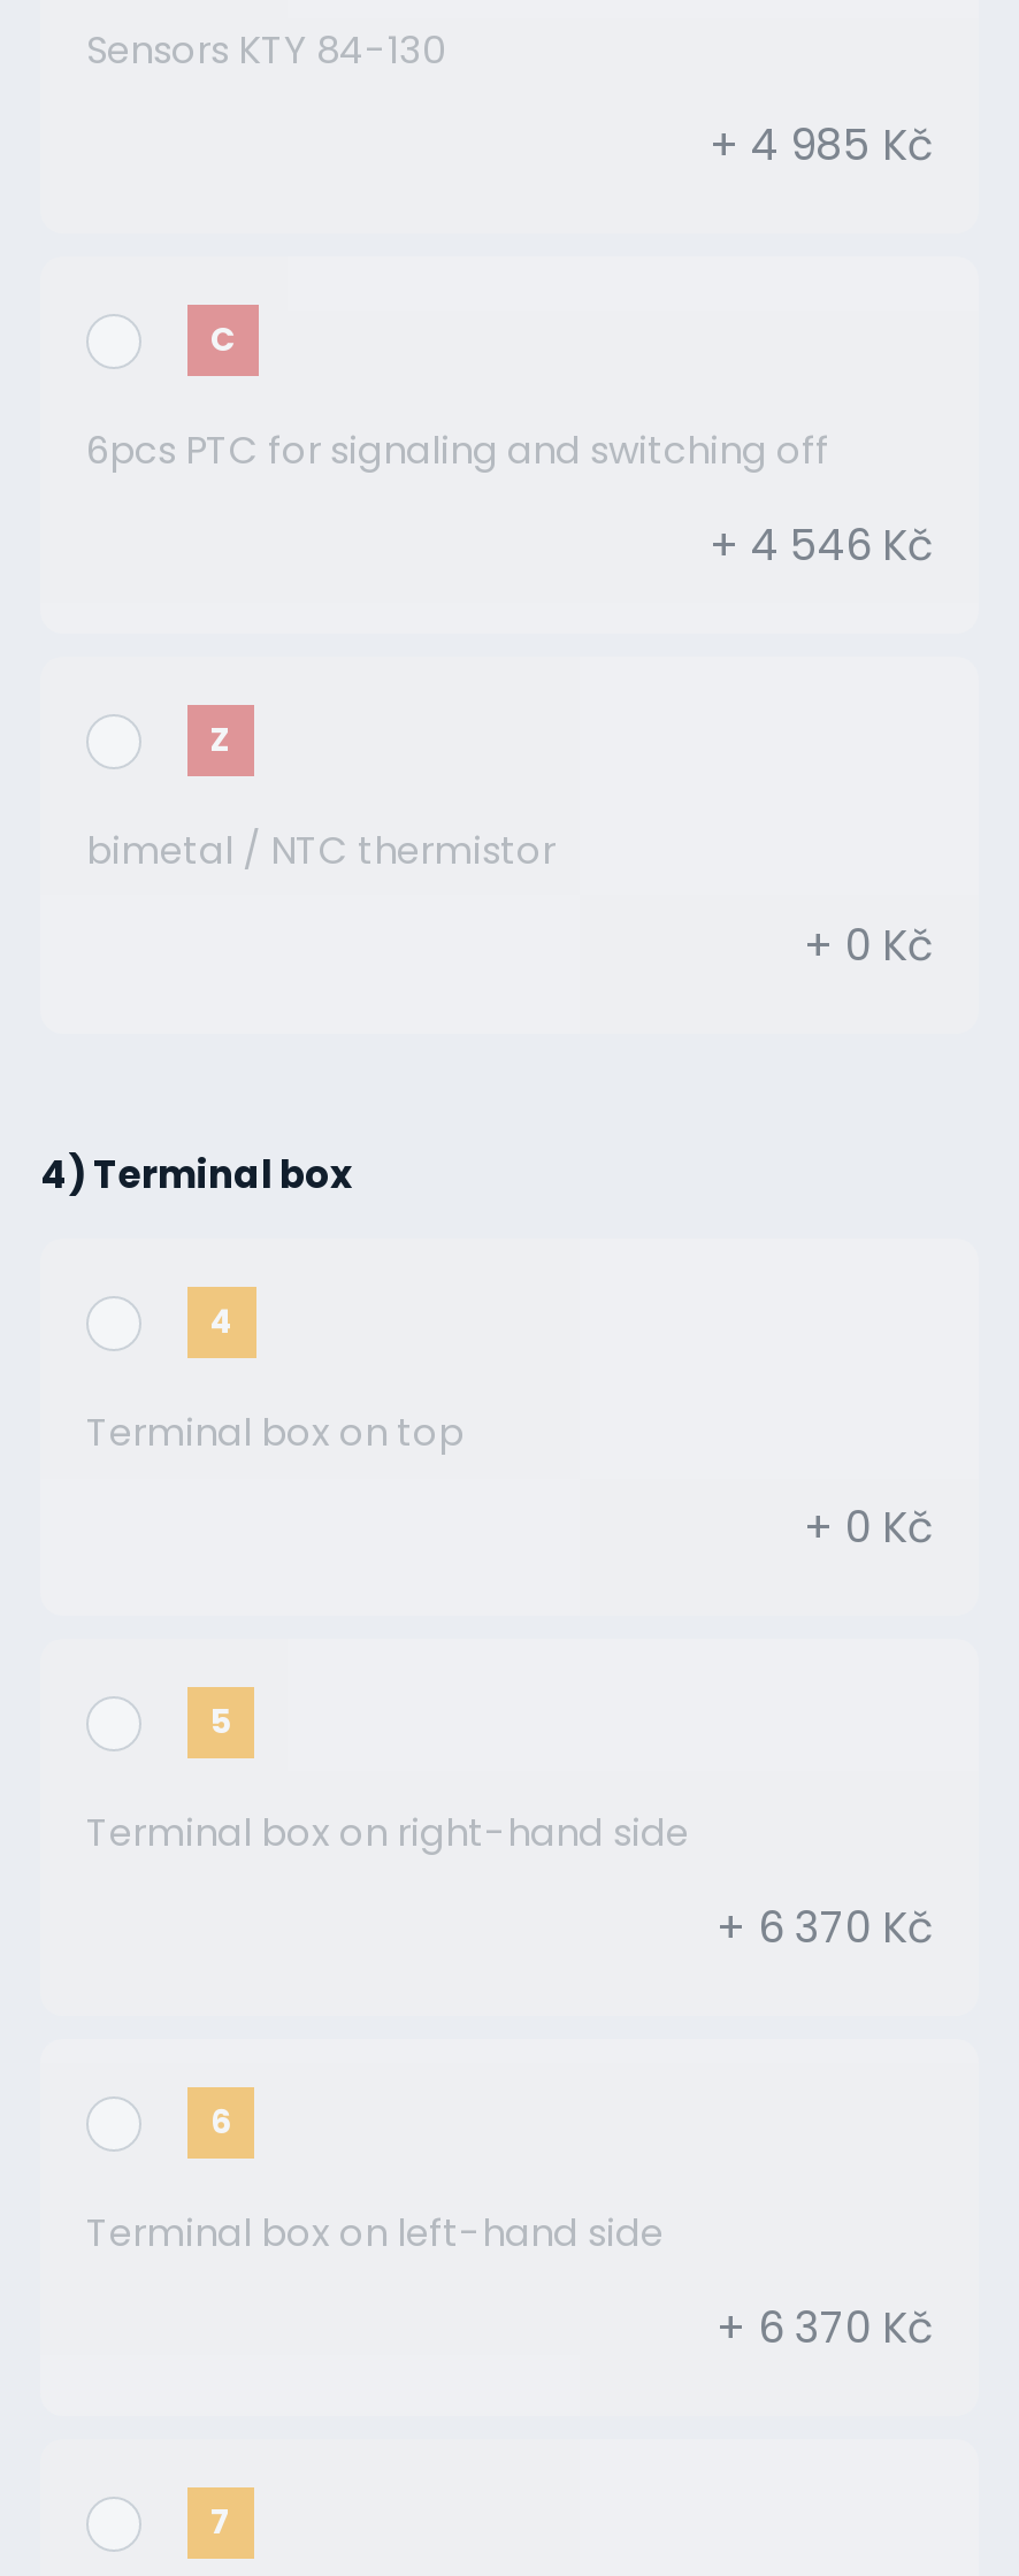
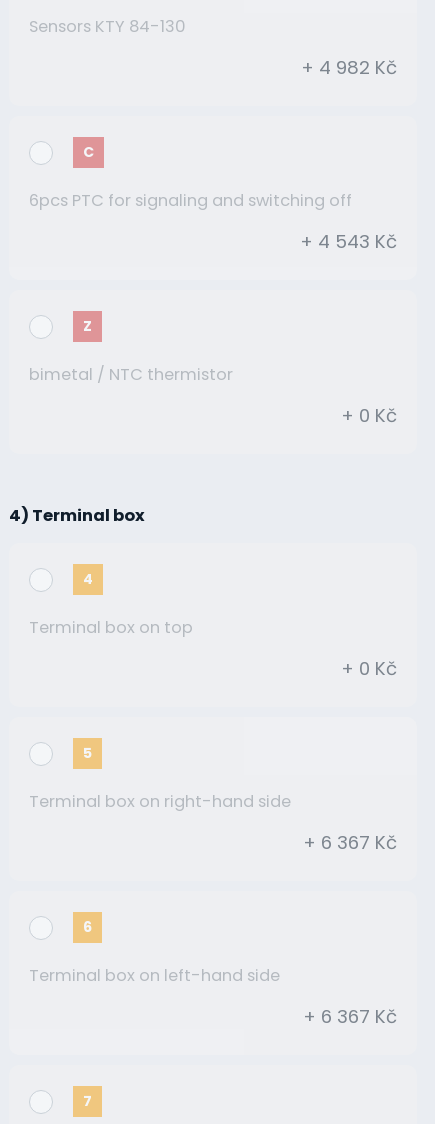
[710,116,933,173] + 4 985 Kč -> [301,55,397,80] + 4 982 Kč
[710,516,933,573] + 4 546 Kč -> [300,229,397,254] + 4 543 Kč
[717,1899,933,1957] + 6 370 Kč -> [303,830,397,855] + 6 367 Kč
[717,2299,933,2357] + 6 370 Kč -> [303,1004,397,1029] + 6 367 Kč

